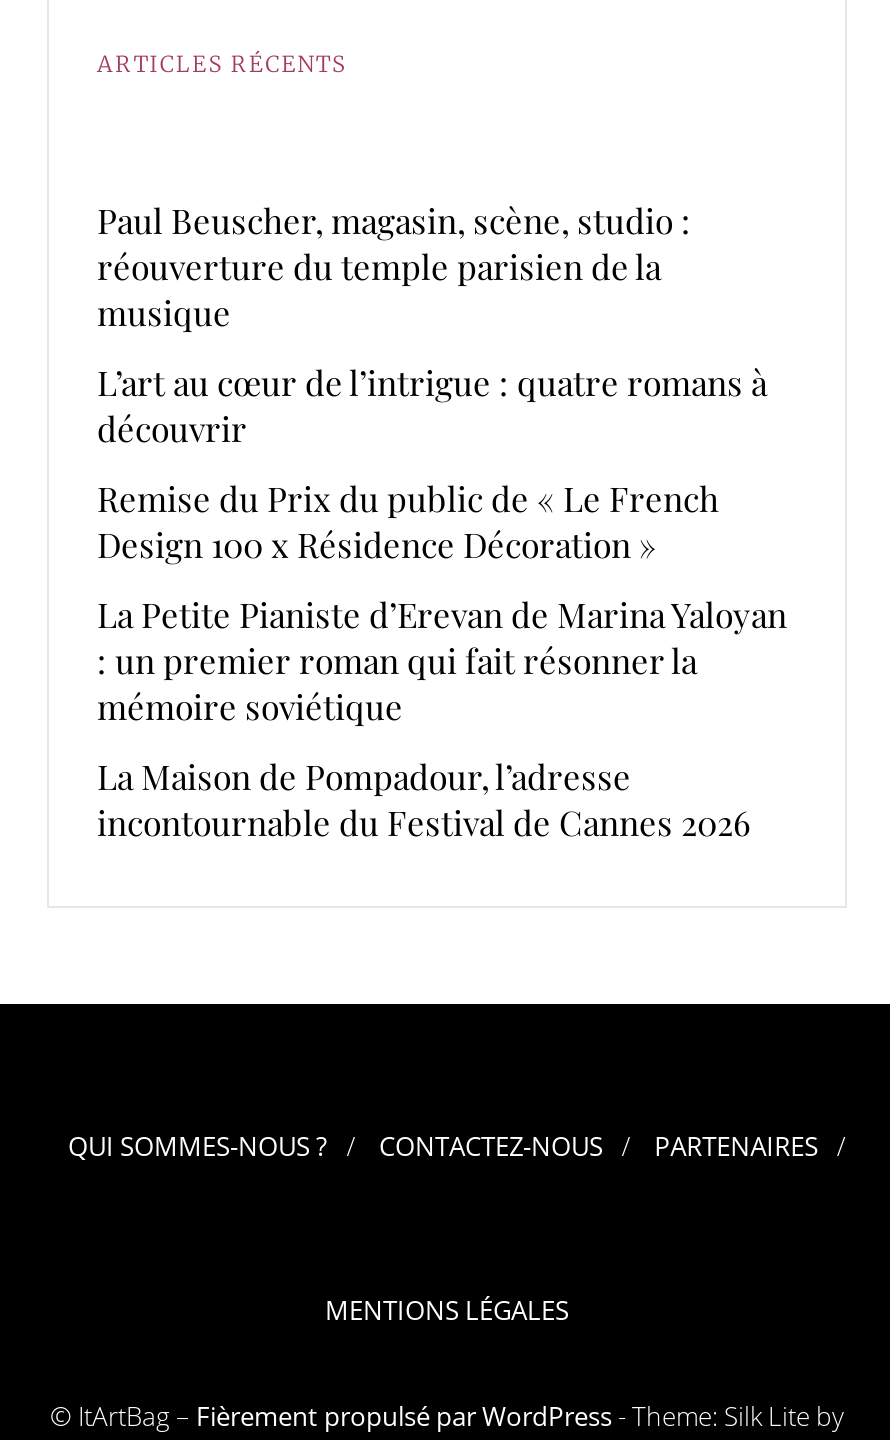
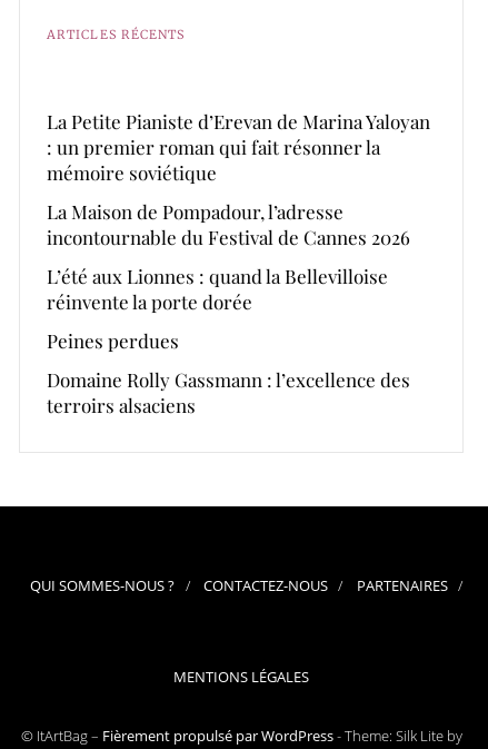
[97,199,767,567] Paul Beuscher, magasin, scène, studio : | réouverture du temple parisien de la | musique | L’art au cœur de l’intrigue : quatre romans à | découvrir | Remise du Prix du public de « Le French | Design 100 x Résidence Décoration » -> none
moved [97,593,787,845] -> [47,110,430,250]: La Petite Pianiste d’Erevan de Marina Yaloyan | : un premier roman qui fait résonner la | mémoire soviétique | La Maison de Pompadour, l’adresse | incontournable du Festival de Cannes 2026
none -> [47,264,410,418] L’été aux Lionnes : quand la Bellevilloise | réinvente la porte dorée | Peines perdues | Domaine Rolly Gassmann : l’excellence des | terroirs alsaciens

